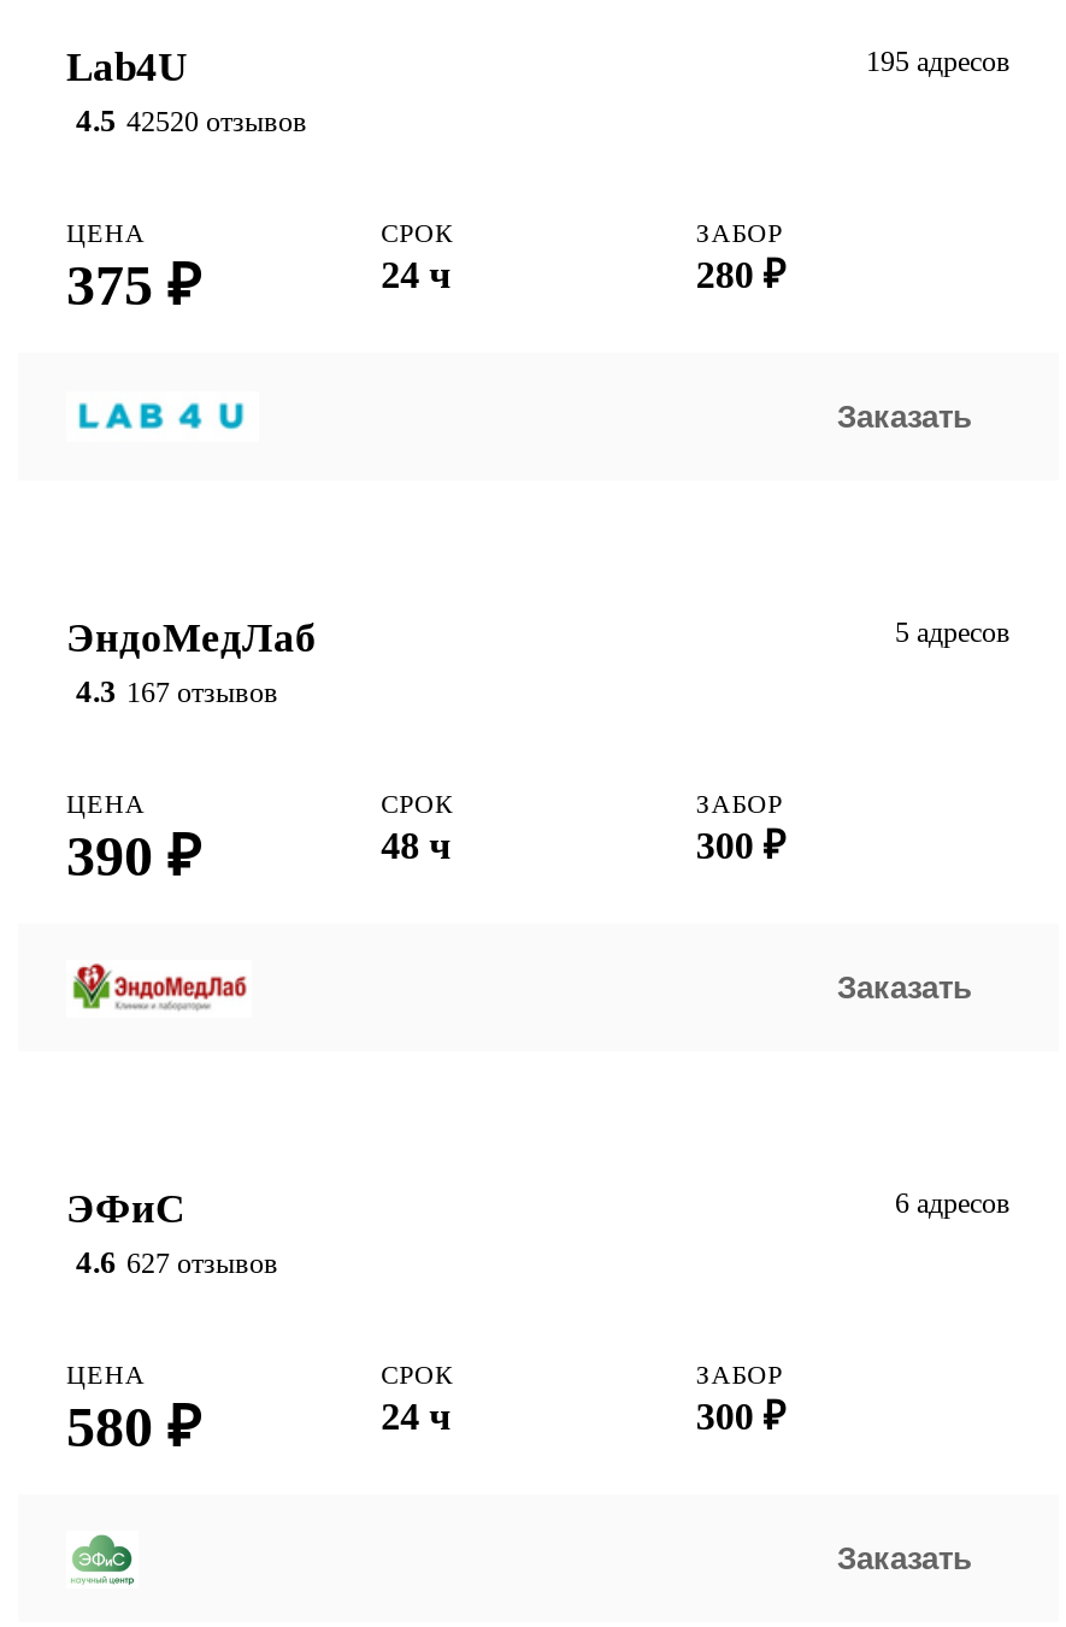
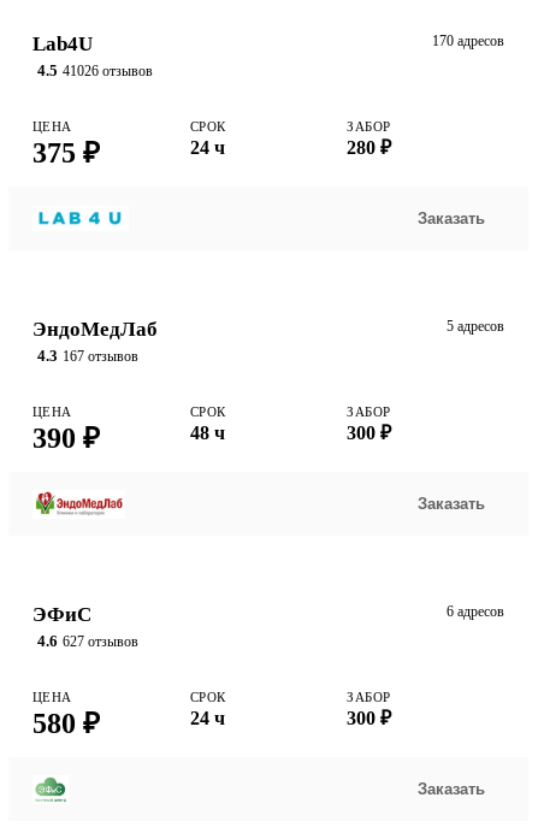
[866,45,1011,79] 195 адресов -> [432,33,504,50] 170 адресов
[76,103,307,139] 4.5 42520 отзывов -> [37,62,153,80] 4.5 41026 отзывов

